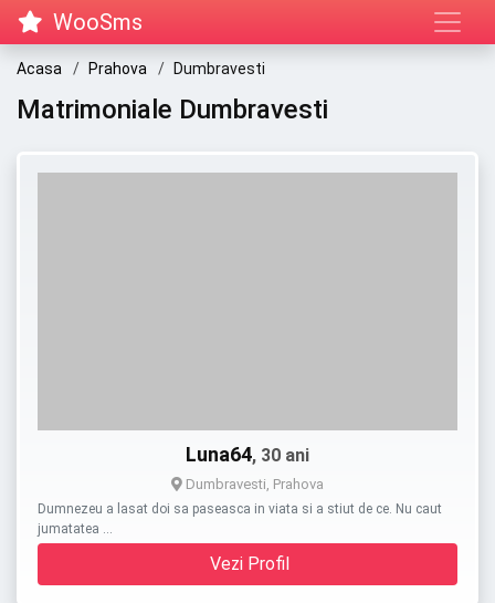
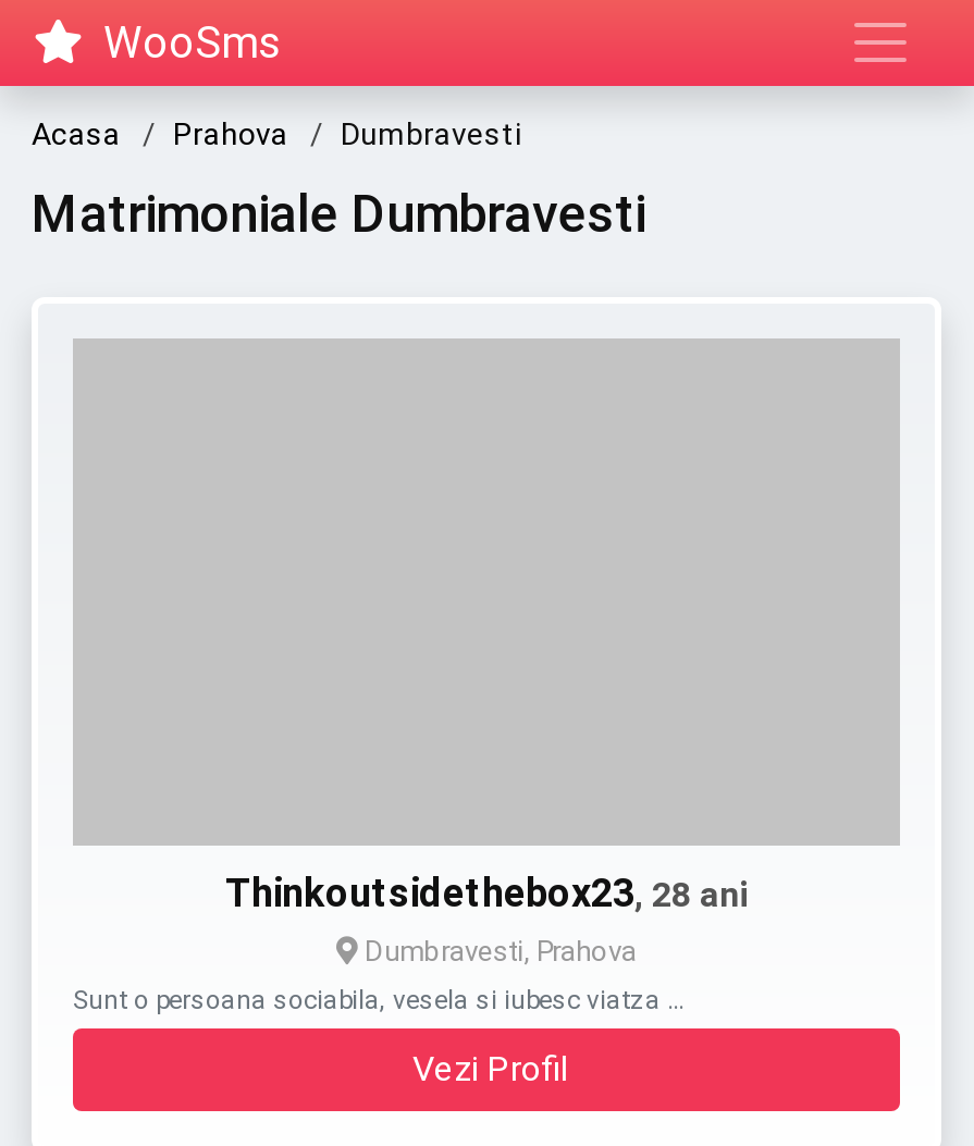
[186,443,309,466] Luna64, 30 ani -> [225,870,748,915] Thinkoutsidethebox23, 28 ani
[38,501,442,537] Dumnezeu a lasat doi sa paseasca in viata si a stiut de ce. Nu caut | jumatatea … -> [73,985,687,1015] Sunt o persoana sociabila, vesela si iubesc viatza …

